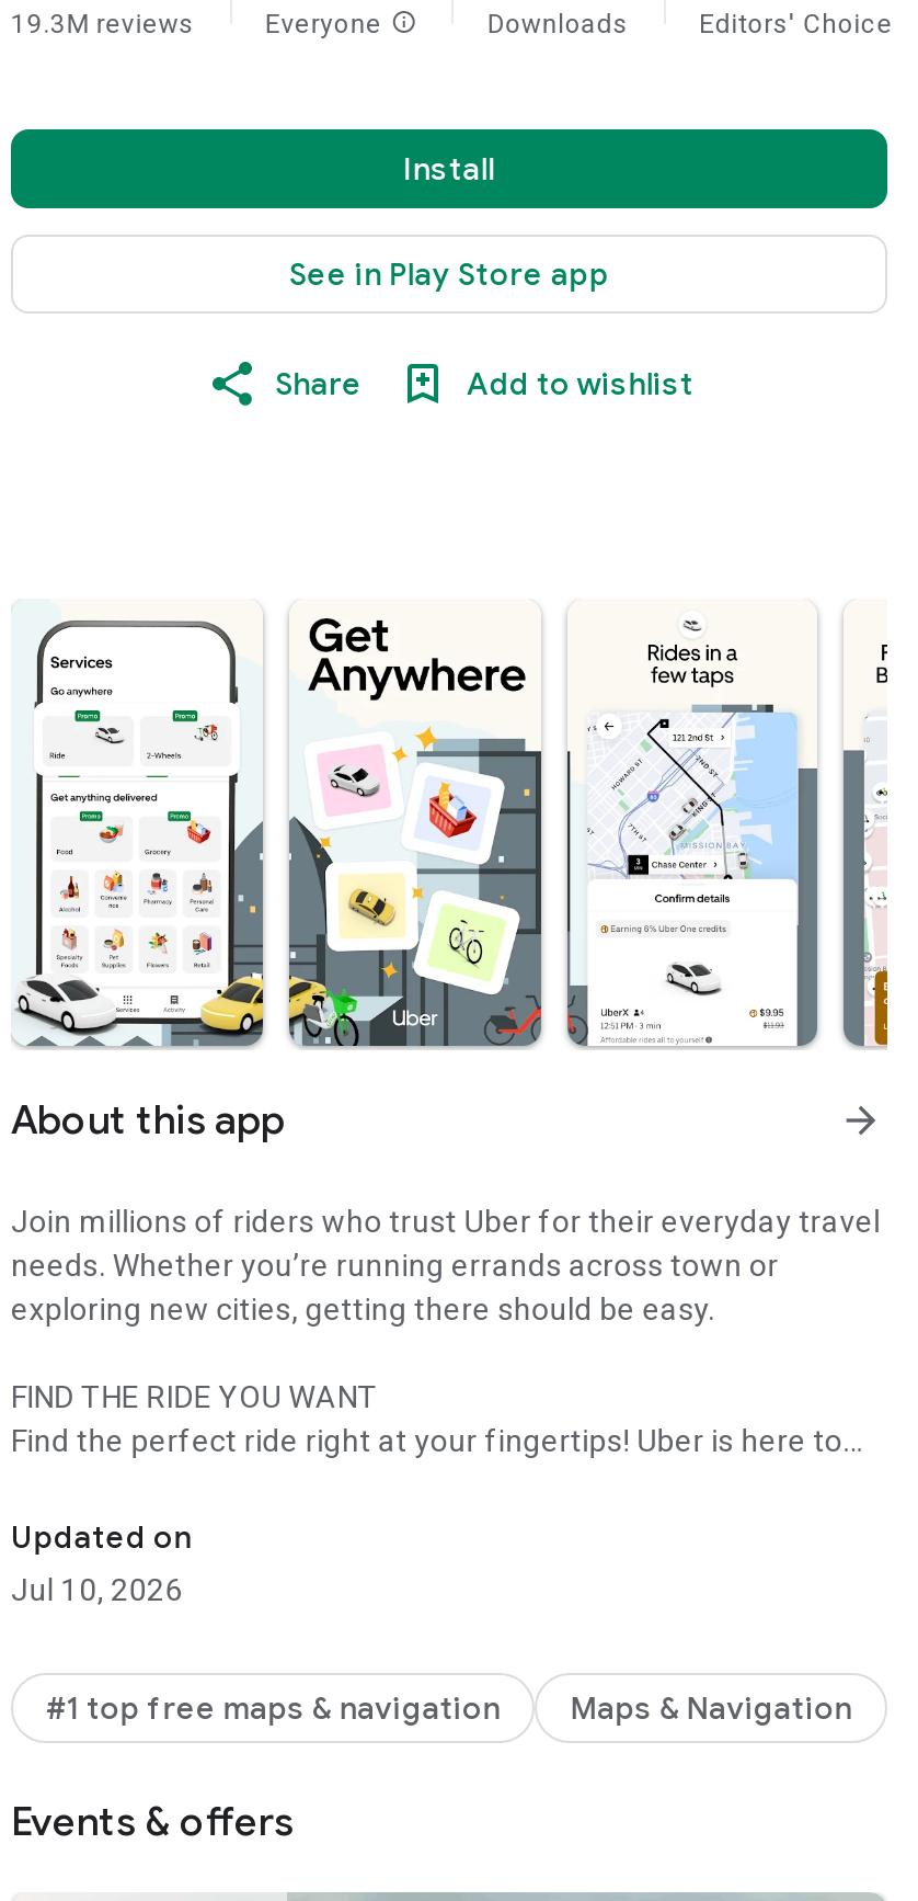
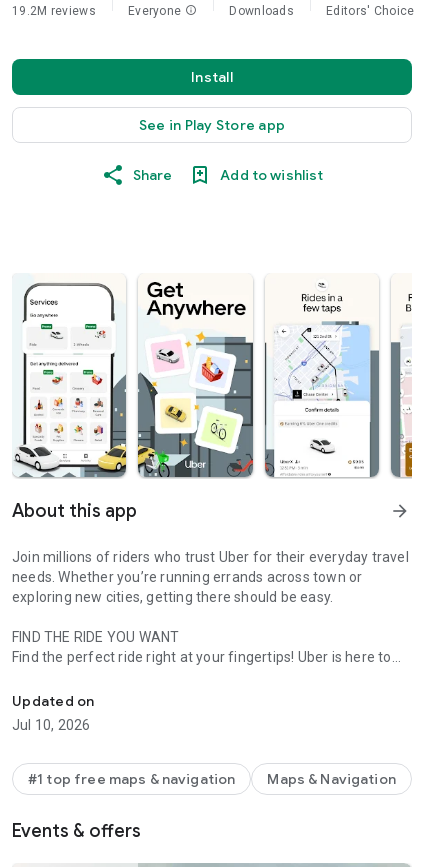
[11,9,195,39] 19.3M reviews -> [12,4,96,18] 19.2M reviews

